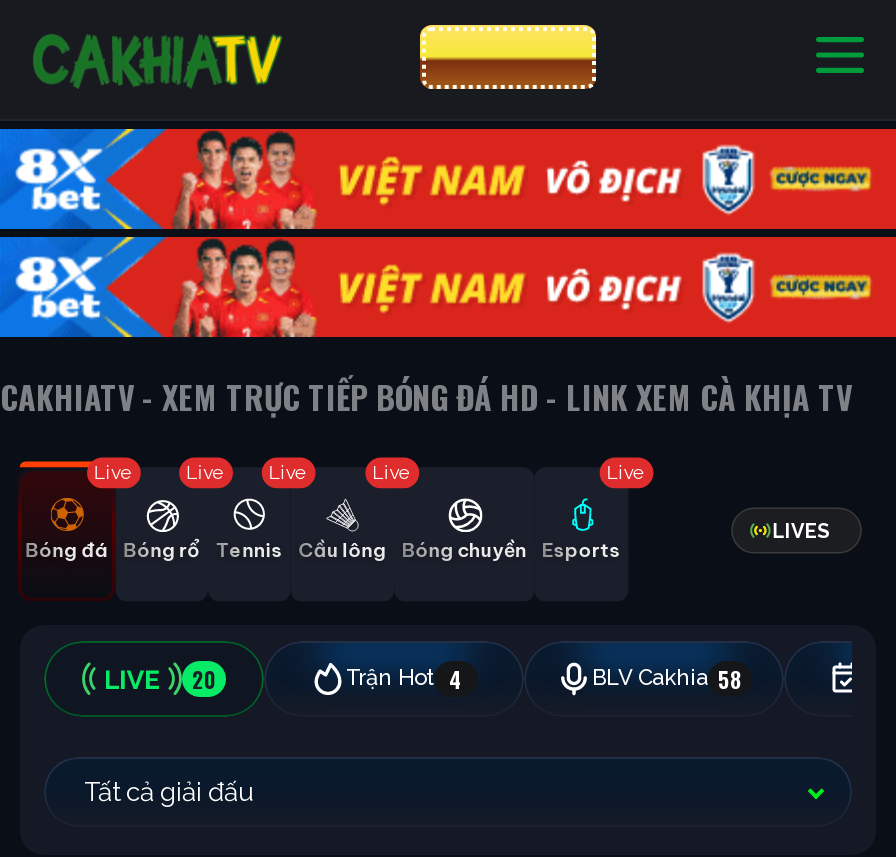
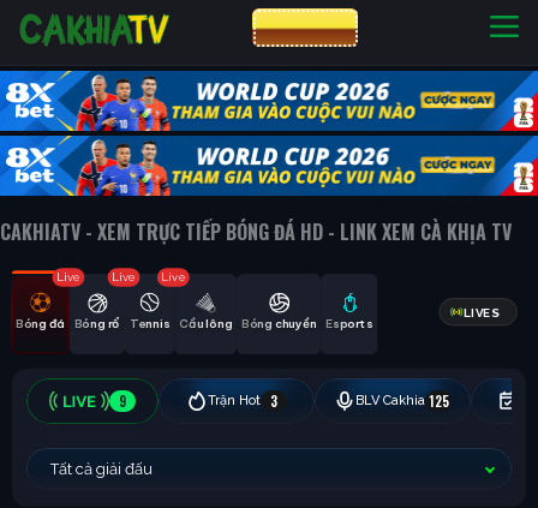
[10,127,890,339] [image] -> [5,70,534,197] [image]
[372,460,412,482] Live -> none
[606,460,647,482] Live -> none
[192,662,742,694] 20 | Trận Hot 4 | BLV Cakhia 58 -> [119,391,449,410] 9 | Trận Hot | 3 | BLV Cakhia 125

